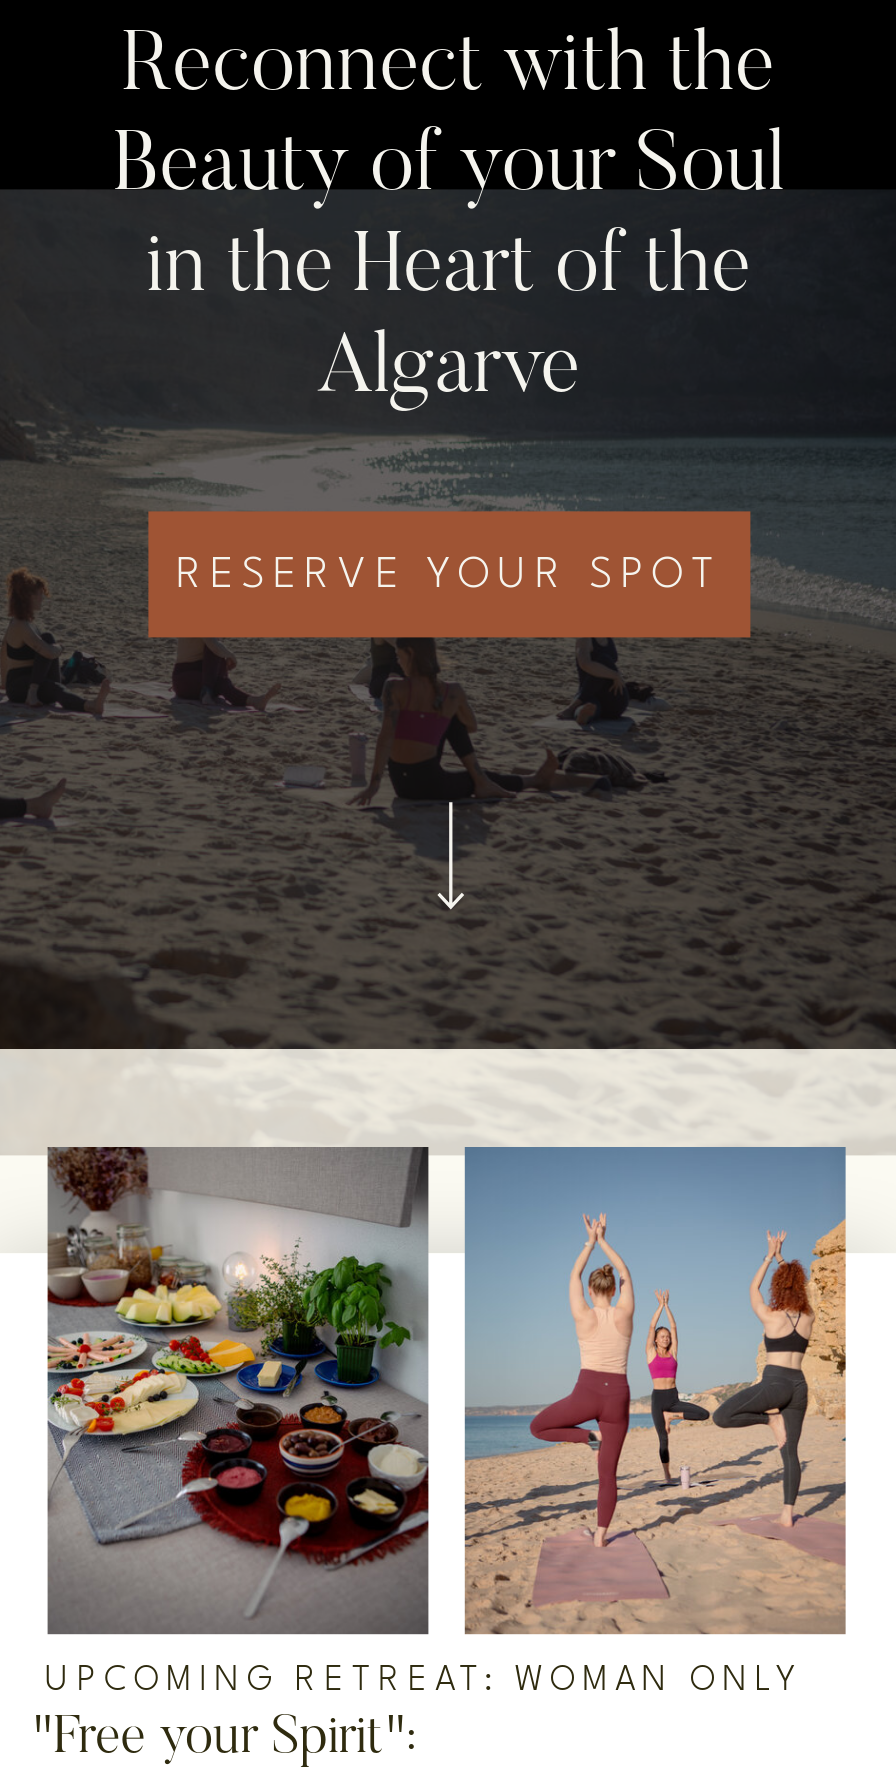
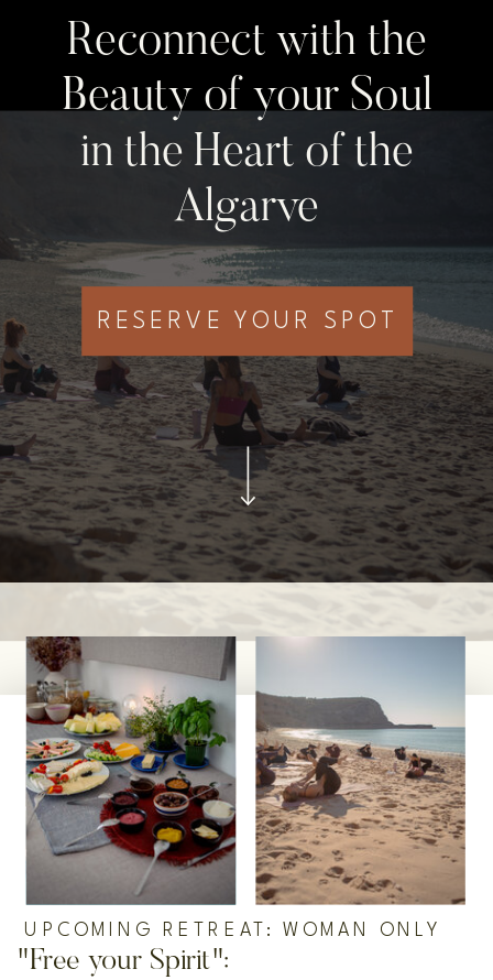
[464,1145,846,1635] [image] -> [255,636,465,904] [image]

